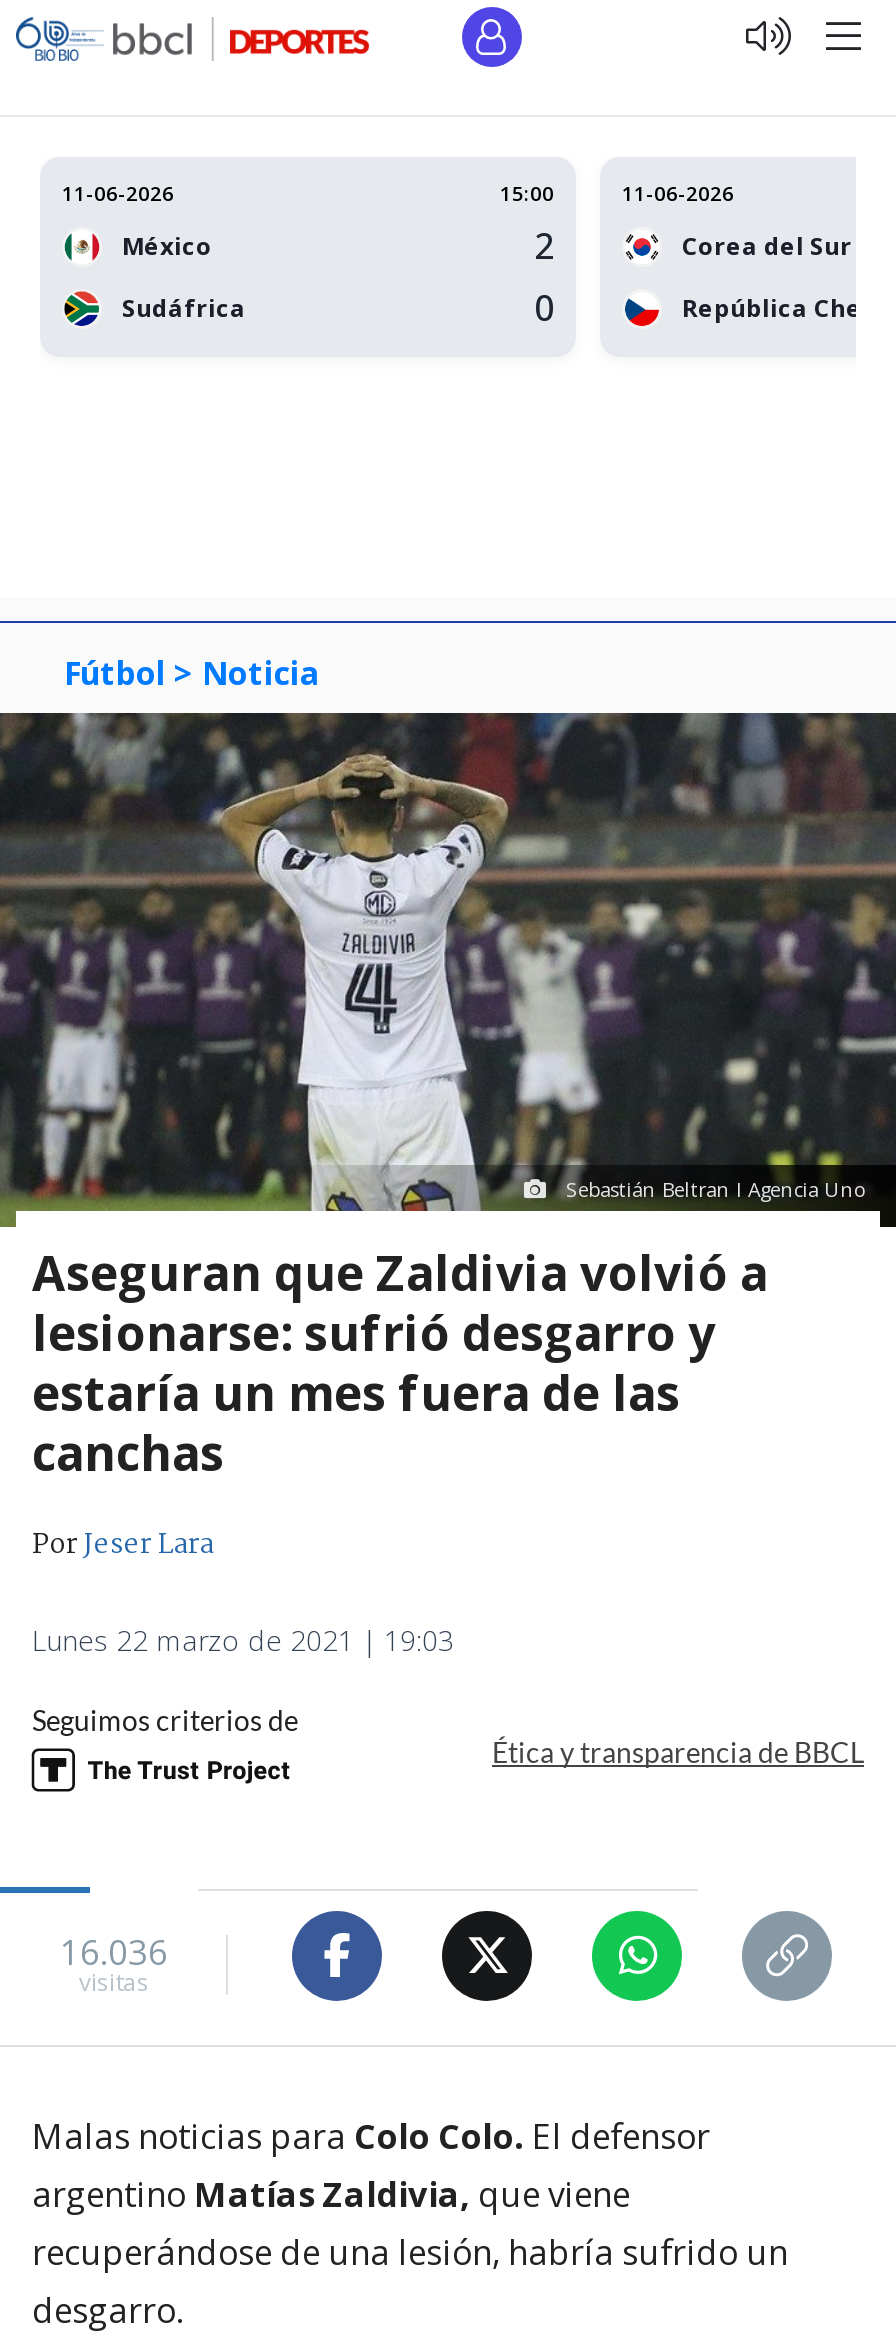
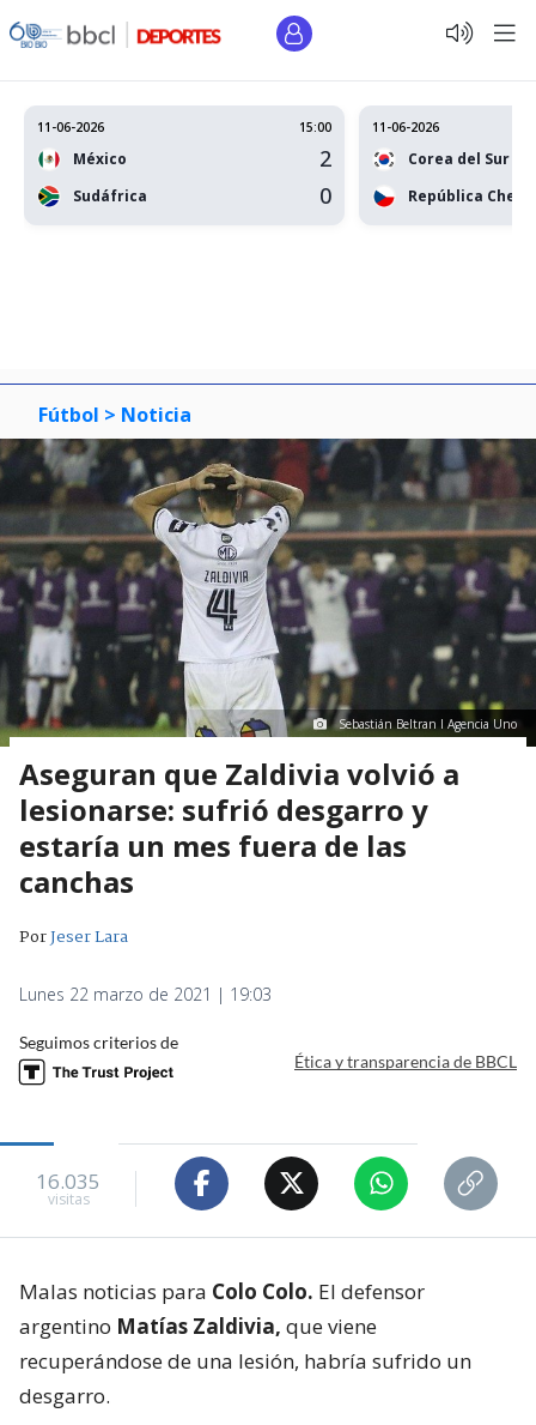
[60,1930,168,1976] 16.036 -> [36,1168,100,1195] 16.035

